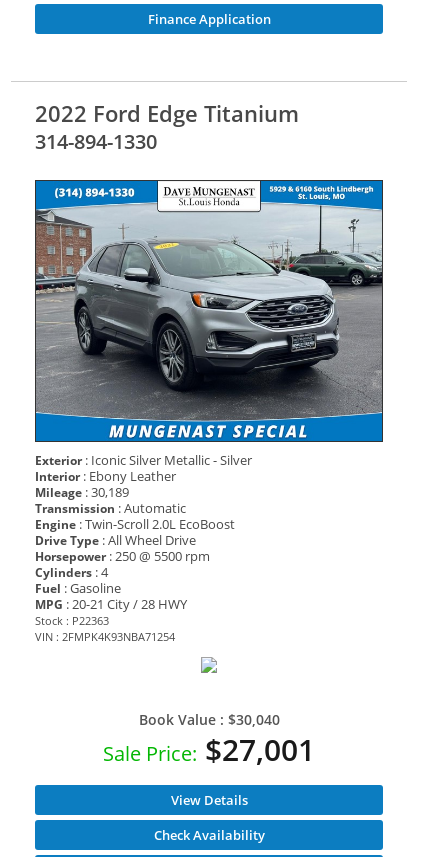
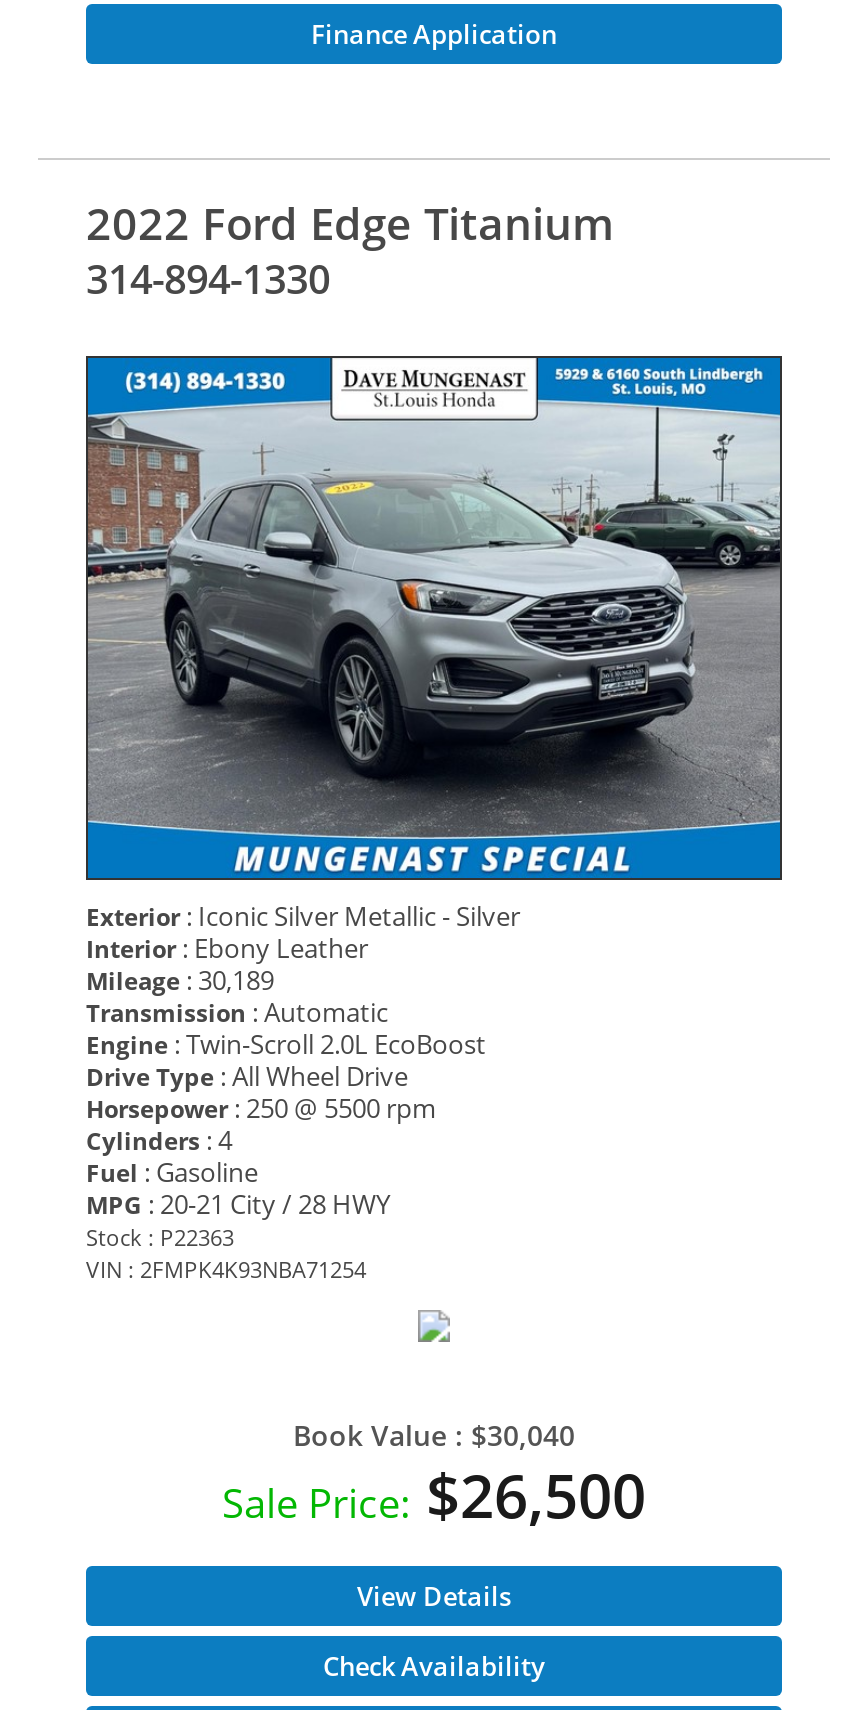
[103,729,315,770] Sale Price: $27,001 -> [222,1453,646,1535] Sale Price: $26,500

